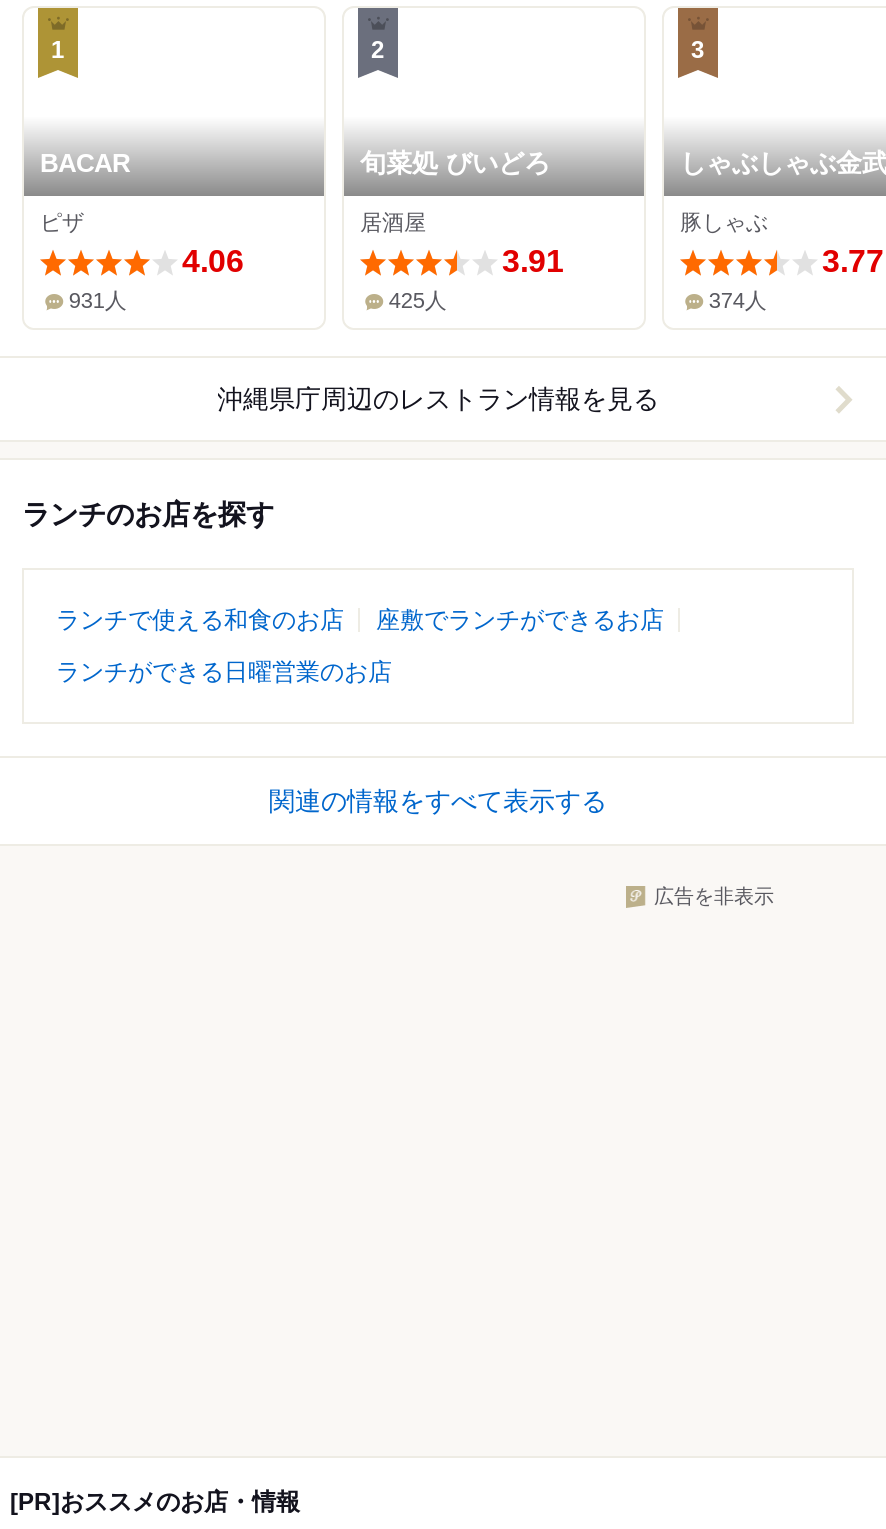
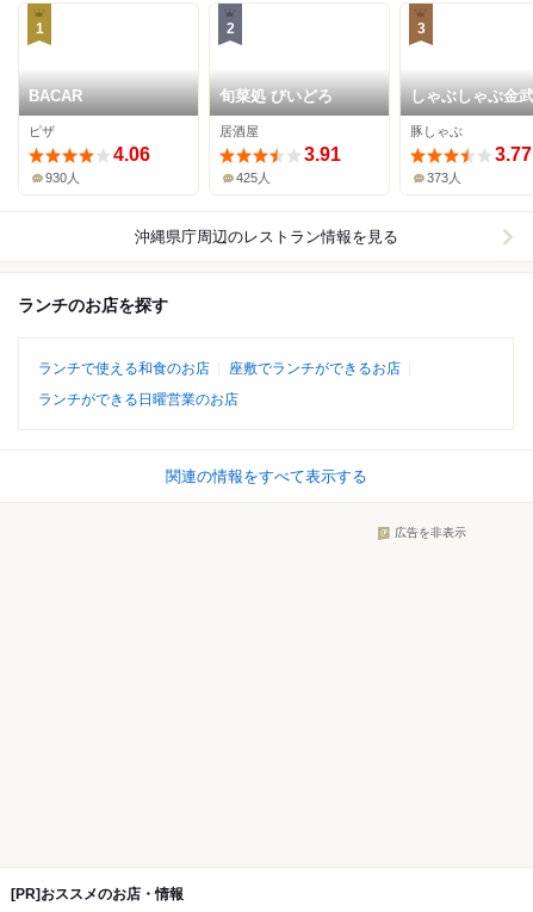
[69,289,127,313] 931人 -> [46,171,80,185] 930人
[709,289,767,313] 374人 -> [427,171,462,185] 373人

